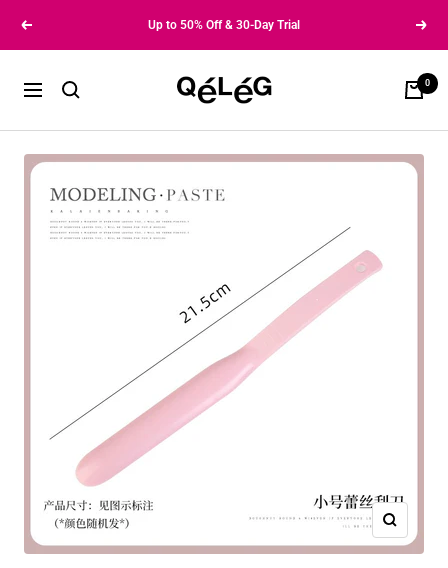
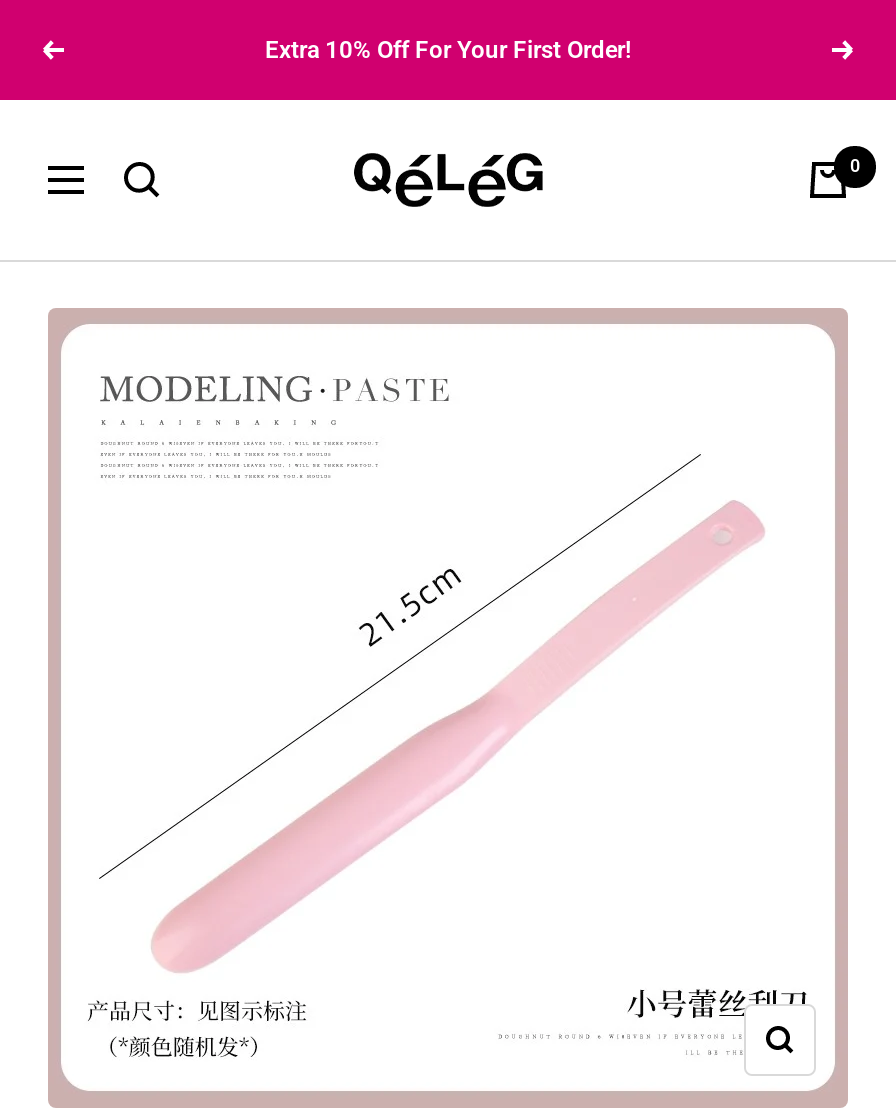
[148,18,300,32] Up to 50% Off & 30-Day Trial -> [265,36,631,64] Extra 10% Off For Your First Order!

